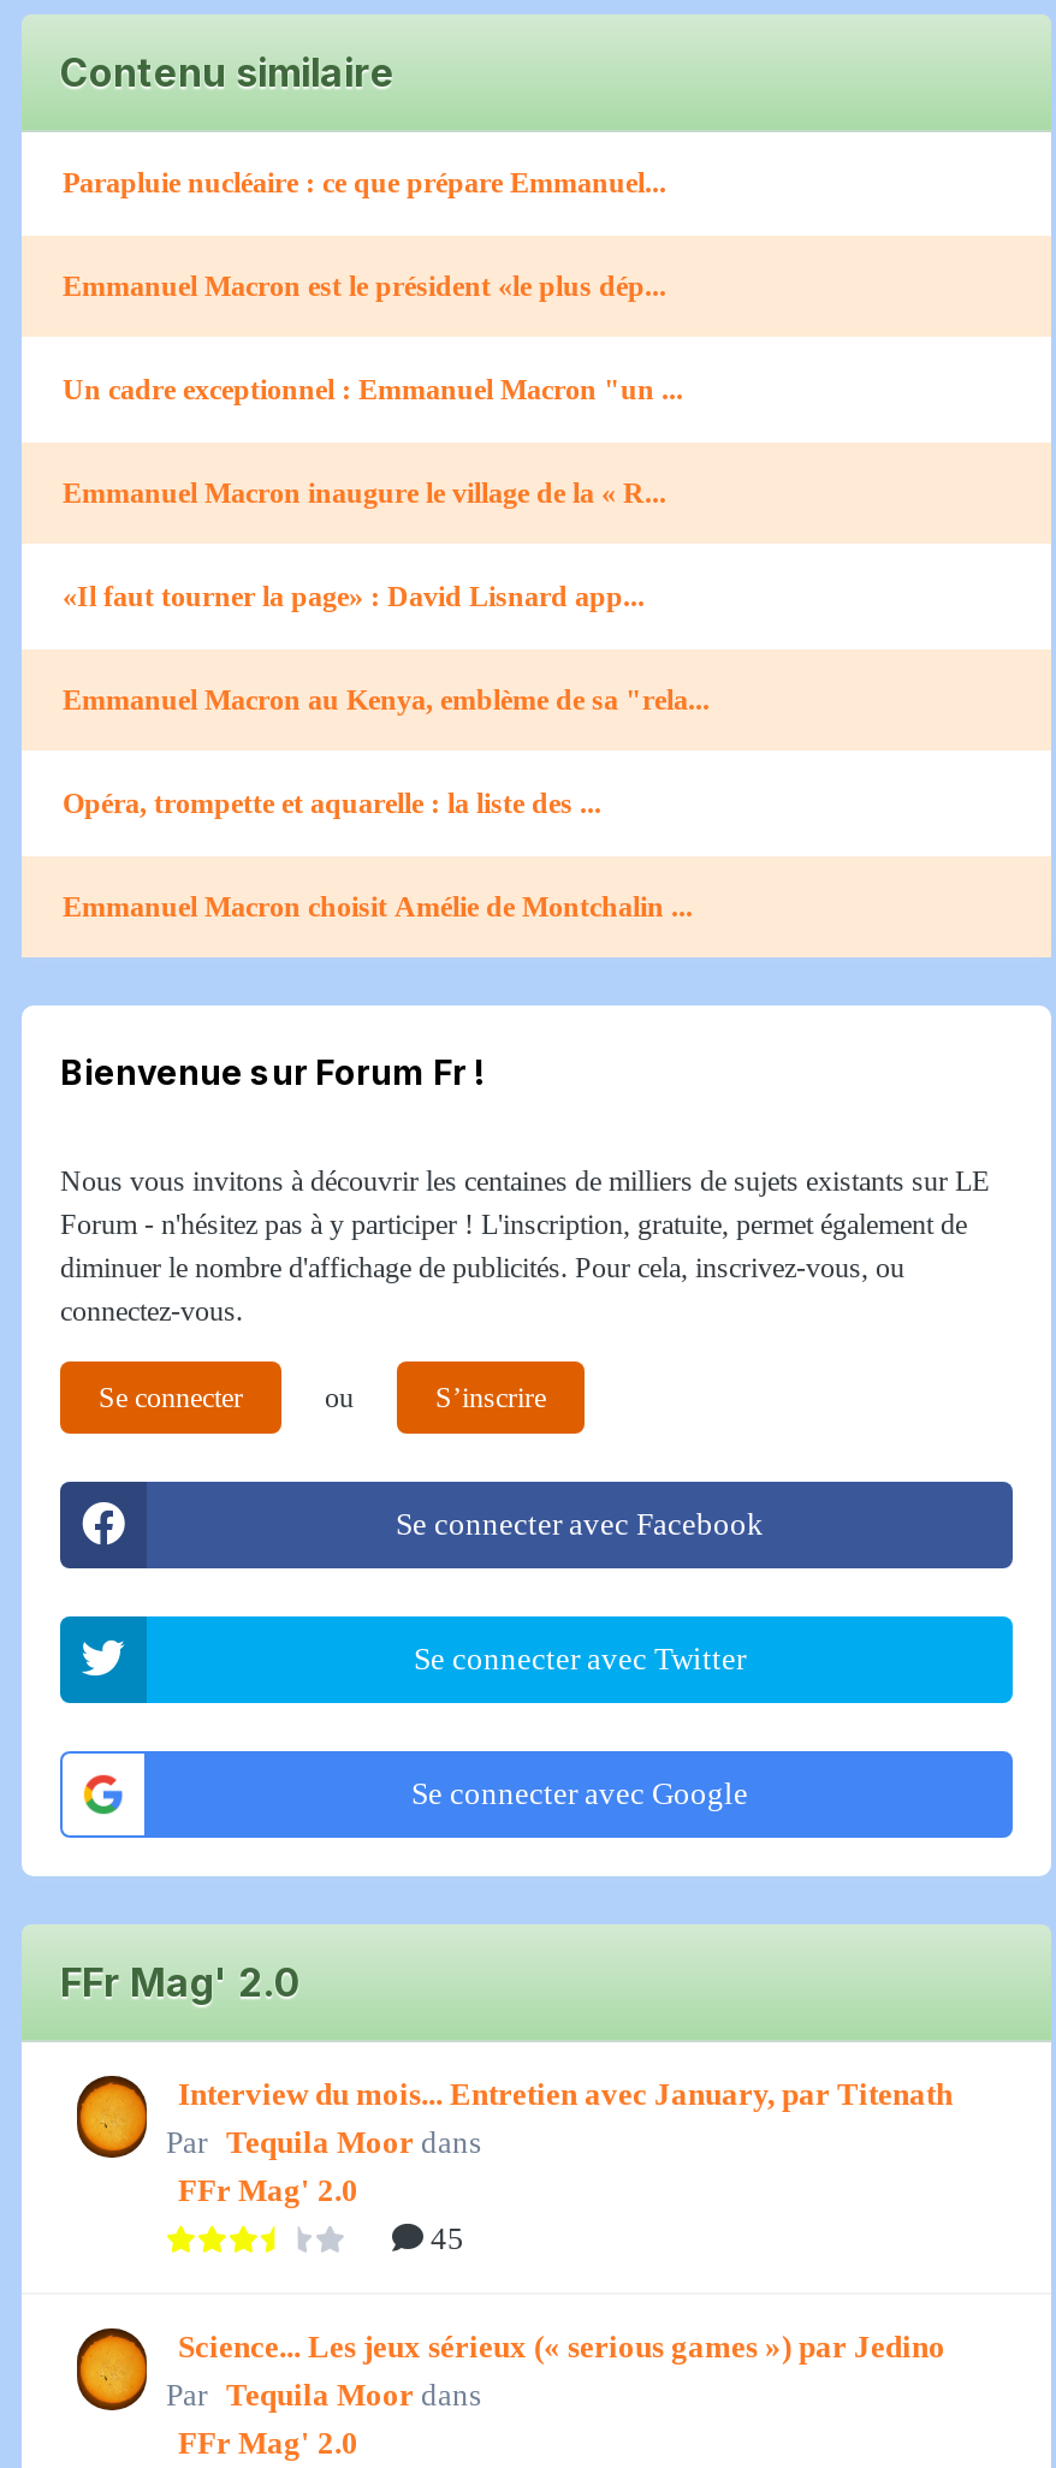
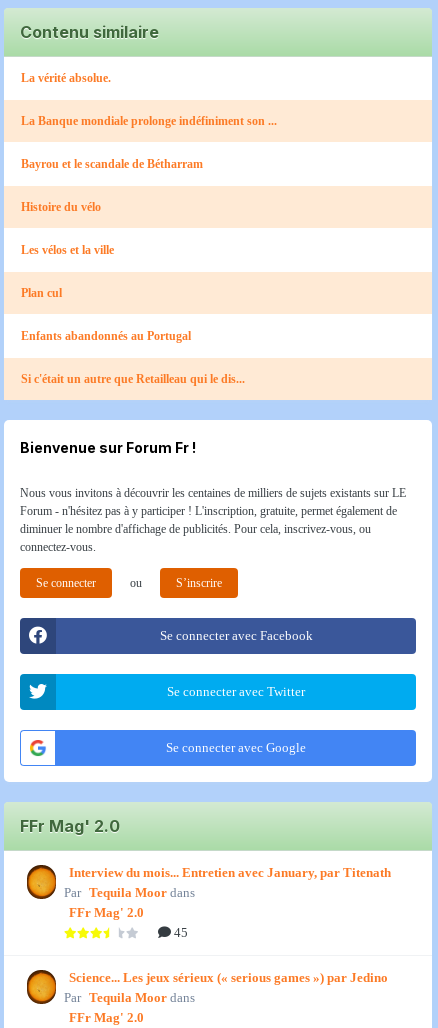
[63,167,666,201] Parapluie nucléaire : ce que prépare Emmanuel... -> [21,71,111,85] La vérité absolue.
[63,270,666,304] Emmanuel Macron est le président «le plus dép... -> [21,114,277,128] La Banque mondiale prolonge indéfiniment son ...
[63,374,683,407] Un cadre exceptionnel : Emmanuel Macron "un ... -> [21,157,203,171] Bayrou et le scandale de Bétharram
[63,477,666,511] Emmanuel Macron inaugure le village de la « R... -> [21,200,101,214] Histoire du vélo
[63,581,645,614] «Il faut tourner la page» : David Lisnard app... -> [21,243,114,257] Les vélos et la ville
[63,684,710,718] Emmanuel Macron au Kenya, emblème de sa "rela... -> [21,286,62,300] Plan cul
[63,788,601,821] Opéra, trompette et aquarelle : la liste des ... -> [21,329,191,343] Enfants abandonnés au Portugal
[63,891,693,925] Emmanuel Macron choisit Amélie de Montchalin ... -> [21,372,245,386] Si c'était un autre que Retailleau qui le dis...

